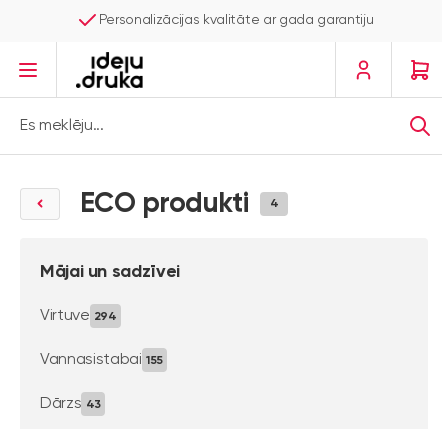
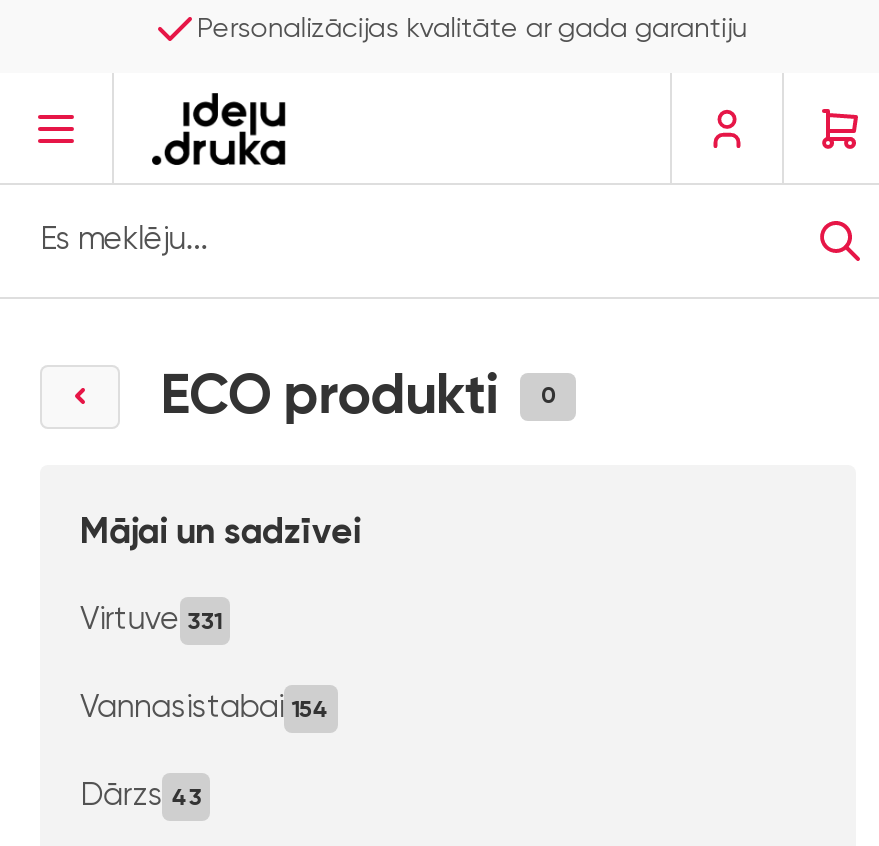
[80,190,279,218] ECO produkti 4 -> [160,369,556,425] ECO produkti 0
[40,308,117,324] Virtuve 294 -> [80,605,222,637] Virtuve 331
[40,352,163,368] Vannasistabai 155 -> [80,693,330,725] Vannasistabai 154

